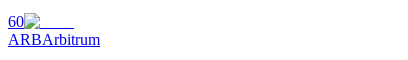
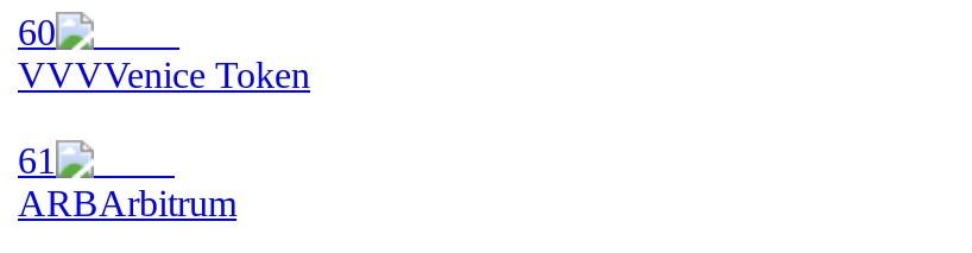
none -> [18,56,310,182] VVVVenice Token | 61

